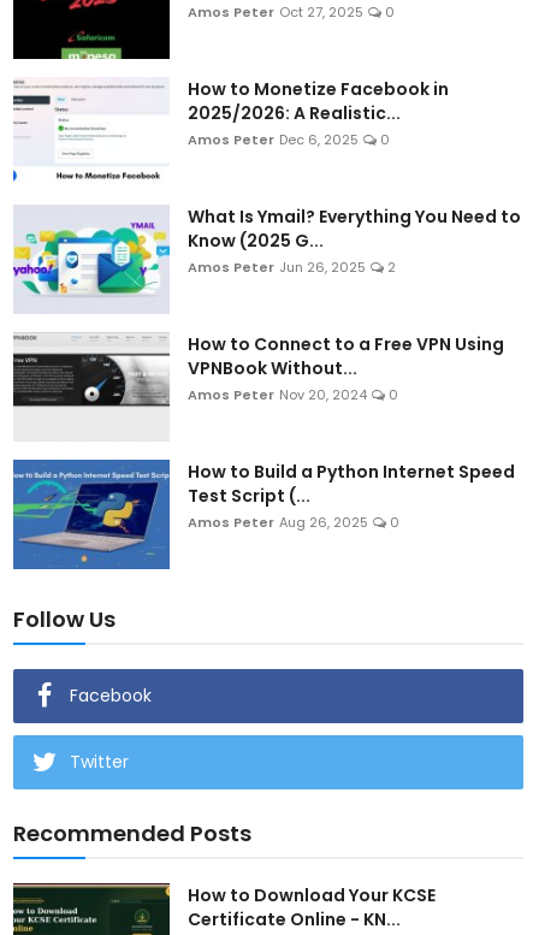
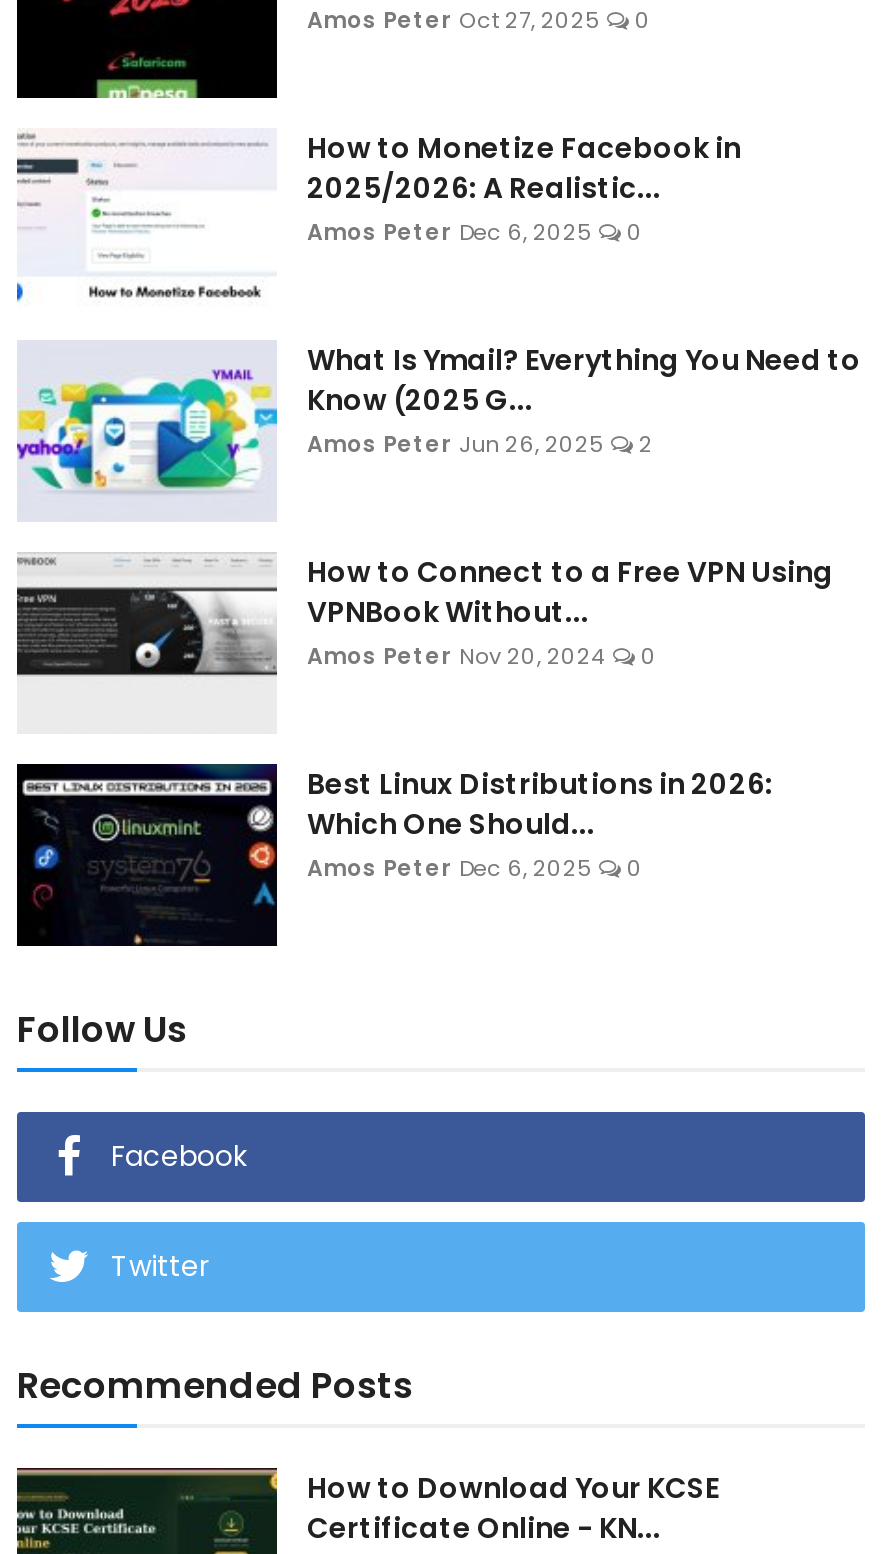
[12,458,515,570] [image] | How to Build a Python Internet Speed | Test Script (... | Amos Peter Aug 26, 2025 -> [15,762,773,948] [image] | Best Linux Distributions in 2026: | Which One Should... | Amos Peter Dec 6, 2025

